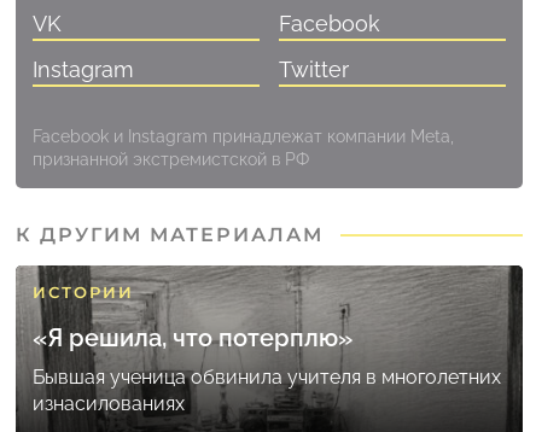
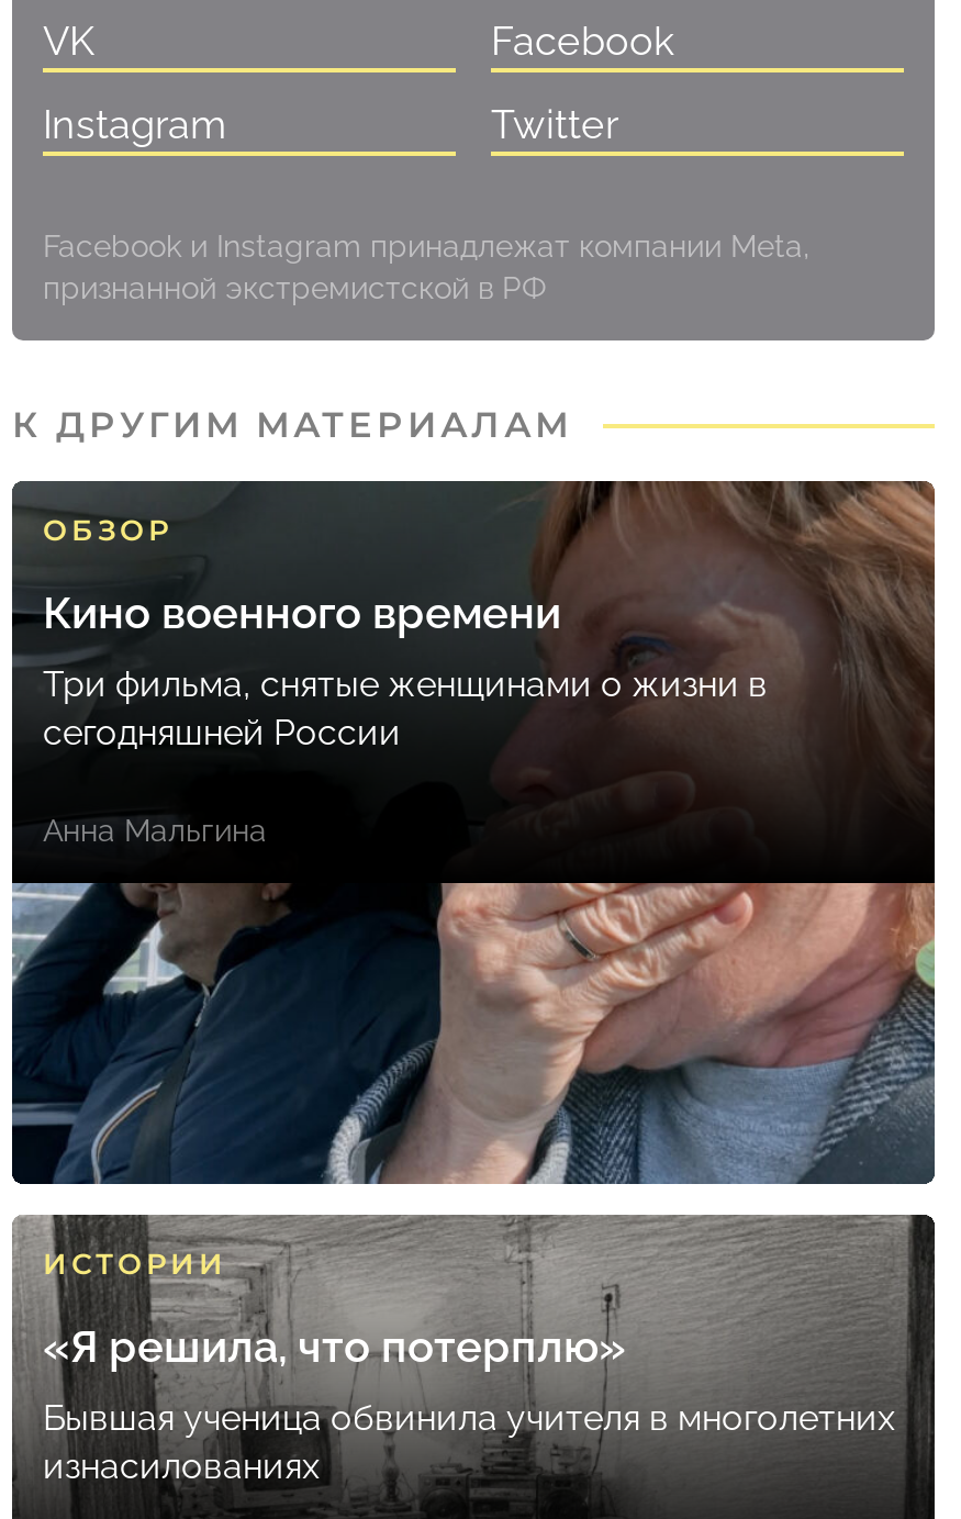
none -> [12,480,937,1187] [image] | ОБЗОР | Кино военного времени | Три фильма, снятые женщинами о жизни в | сегодняшней России | Анна Мальгина

